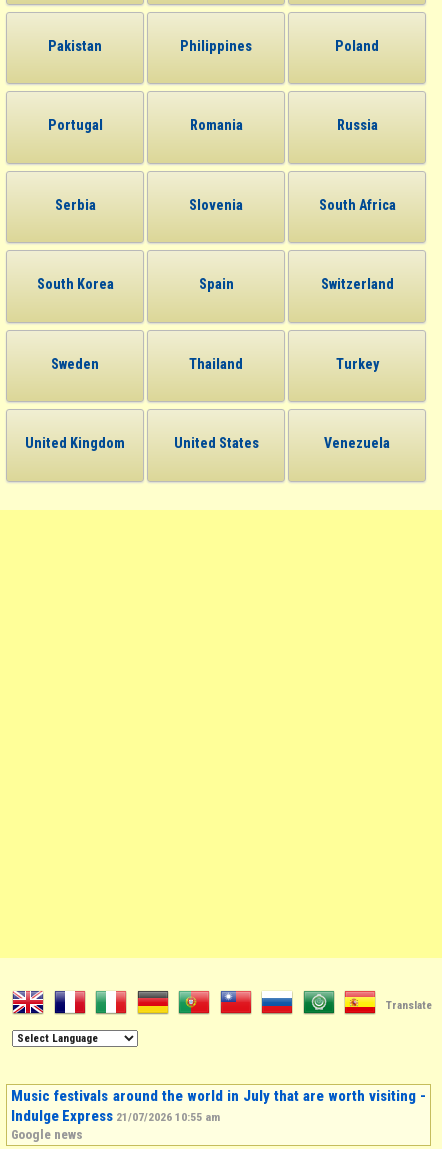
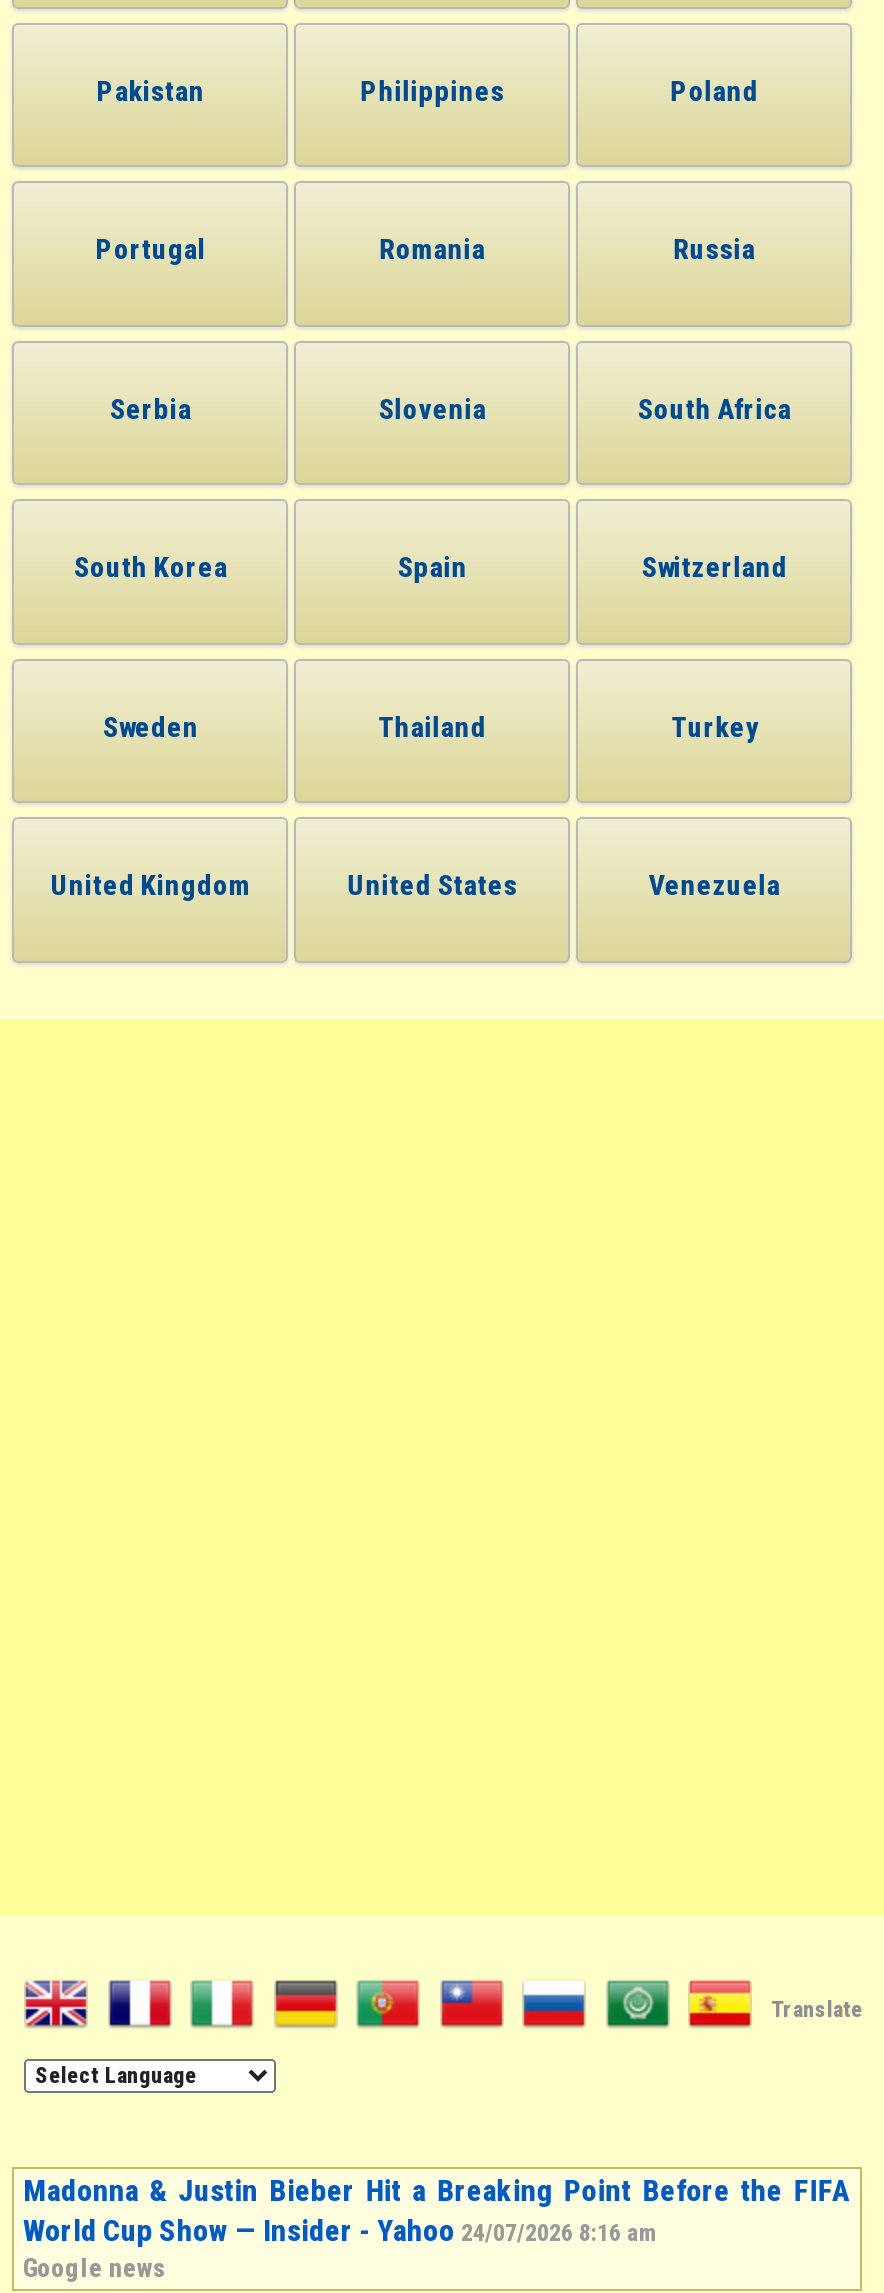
[11,1087,426,1125] Music festivals around the world in July that are worth visiting - | Indulge Express 21/07/2026 10:55 am -> [23,2173,851,2249] Madonna & Justin Bieber Hit a Breaking Point Before the FIFA | World Cup Show — Insider - Yahoo 24/07/2026 8:16 am

